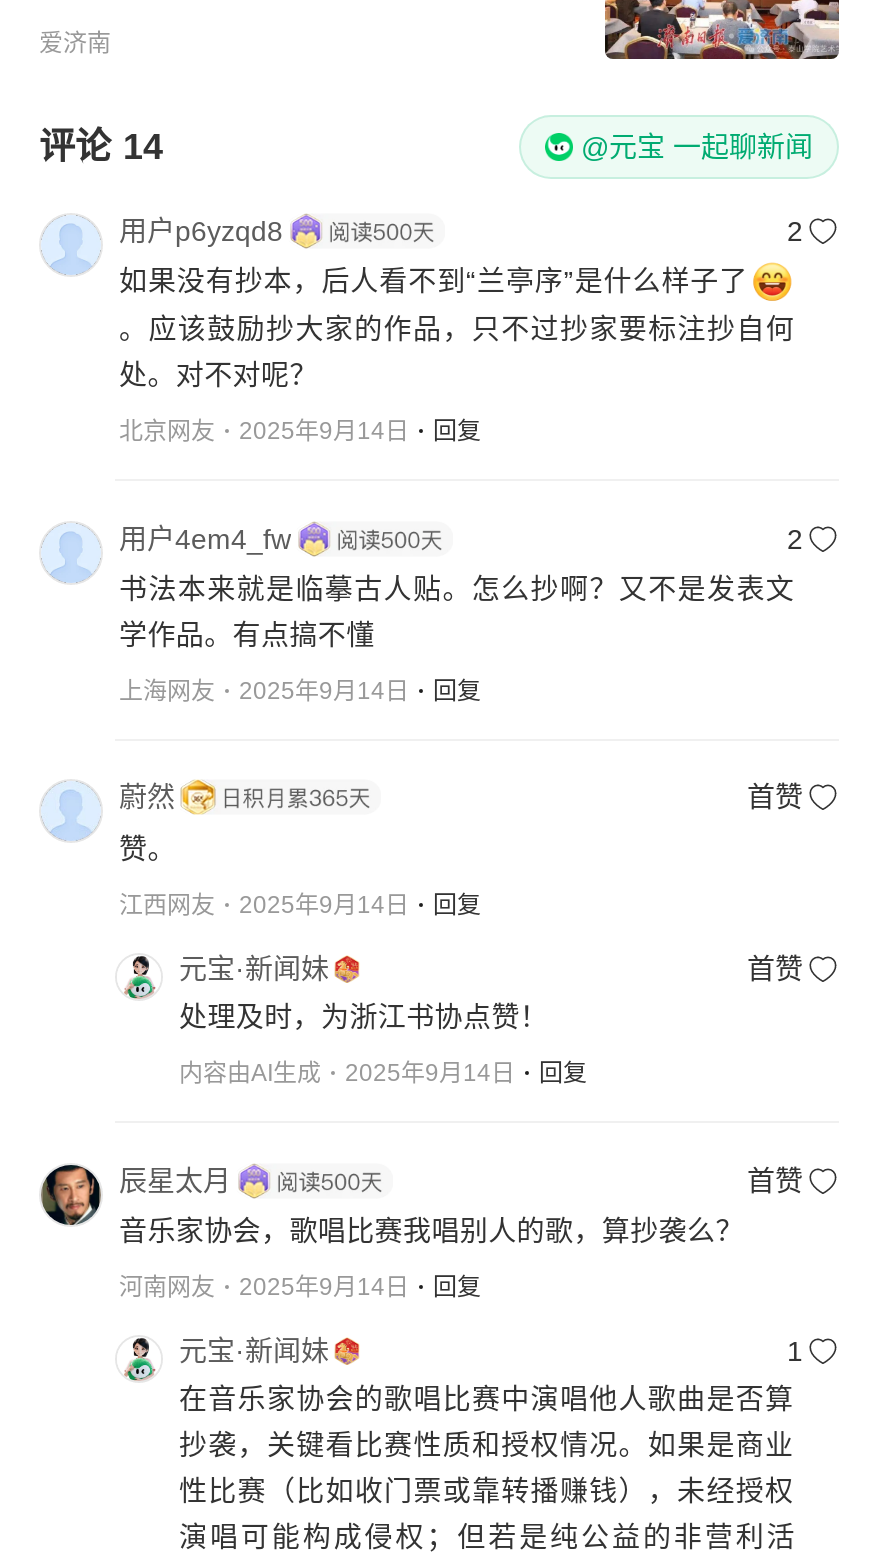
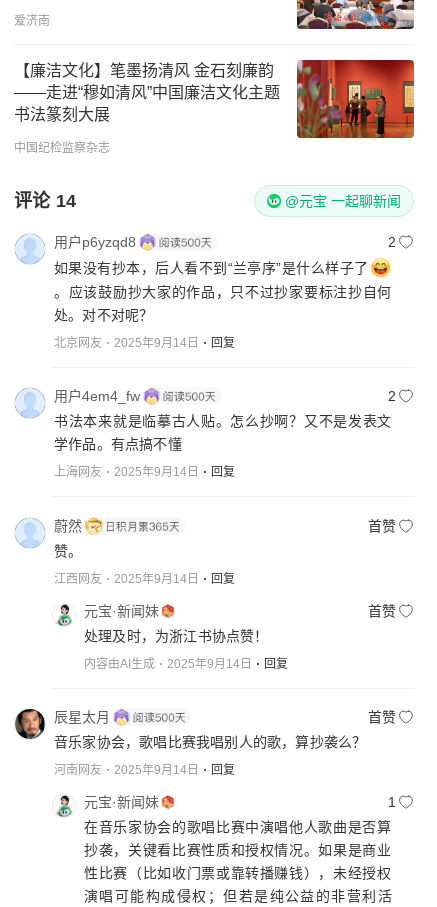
none -> [14,59,415,157] [image] | 【廉洁文化】笔墨扬清风 金石刻廉韵 | ——走进“穆如清风”中国廉洁文化主题 | 书法篆刻大展 | 中国纪检监察杂志

